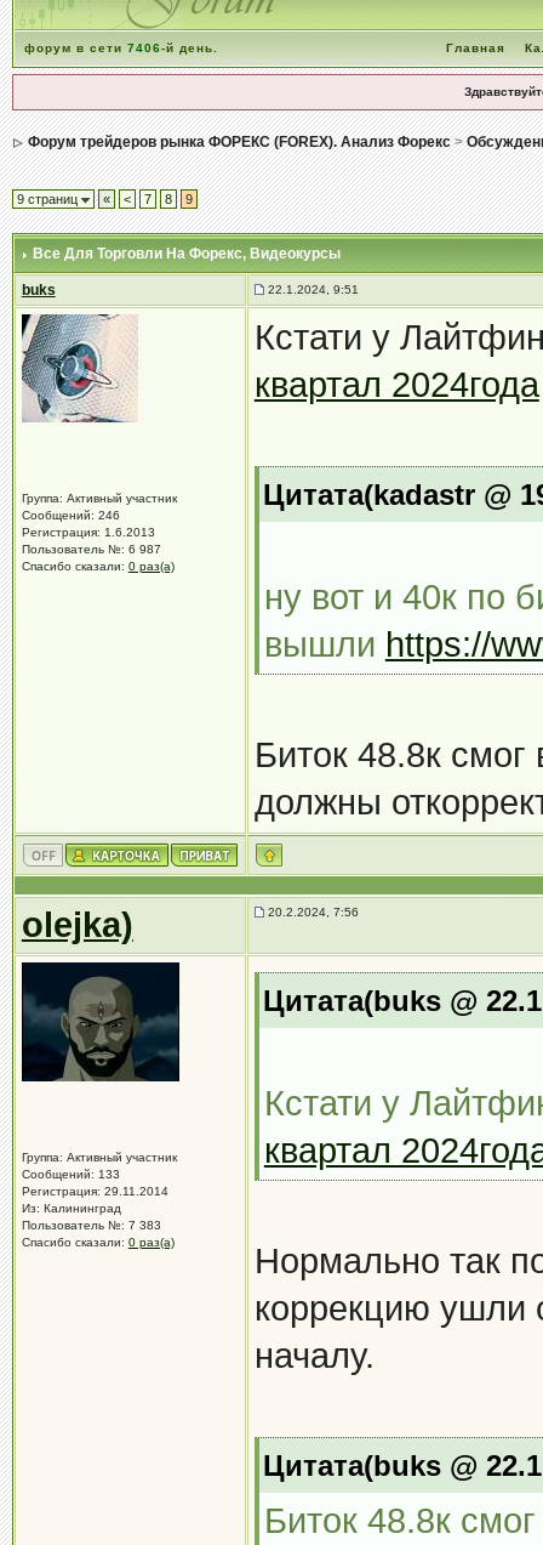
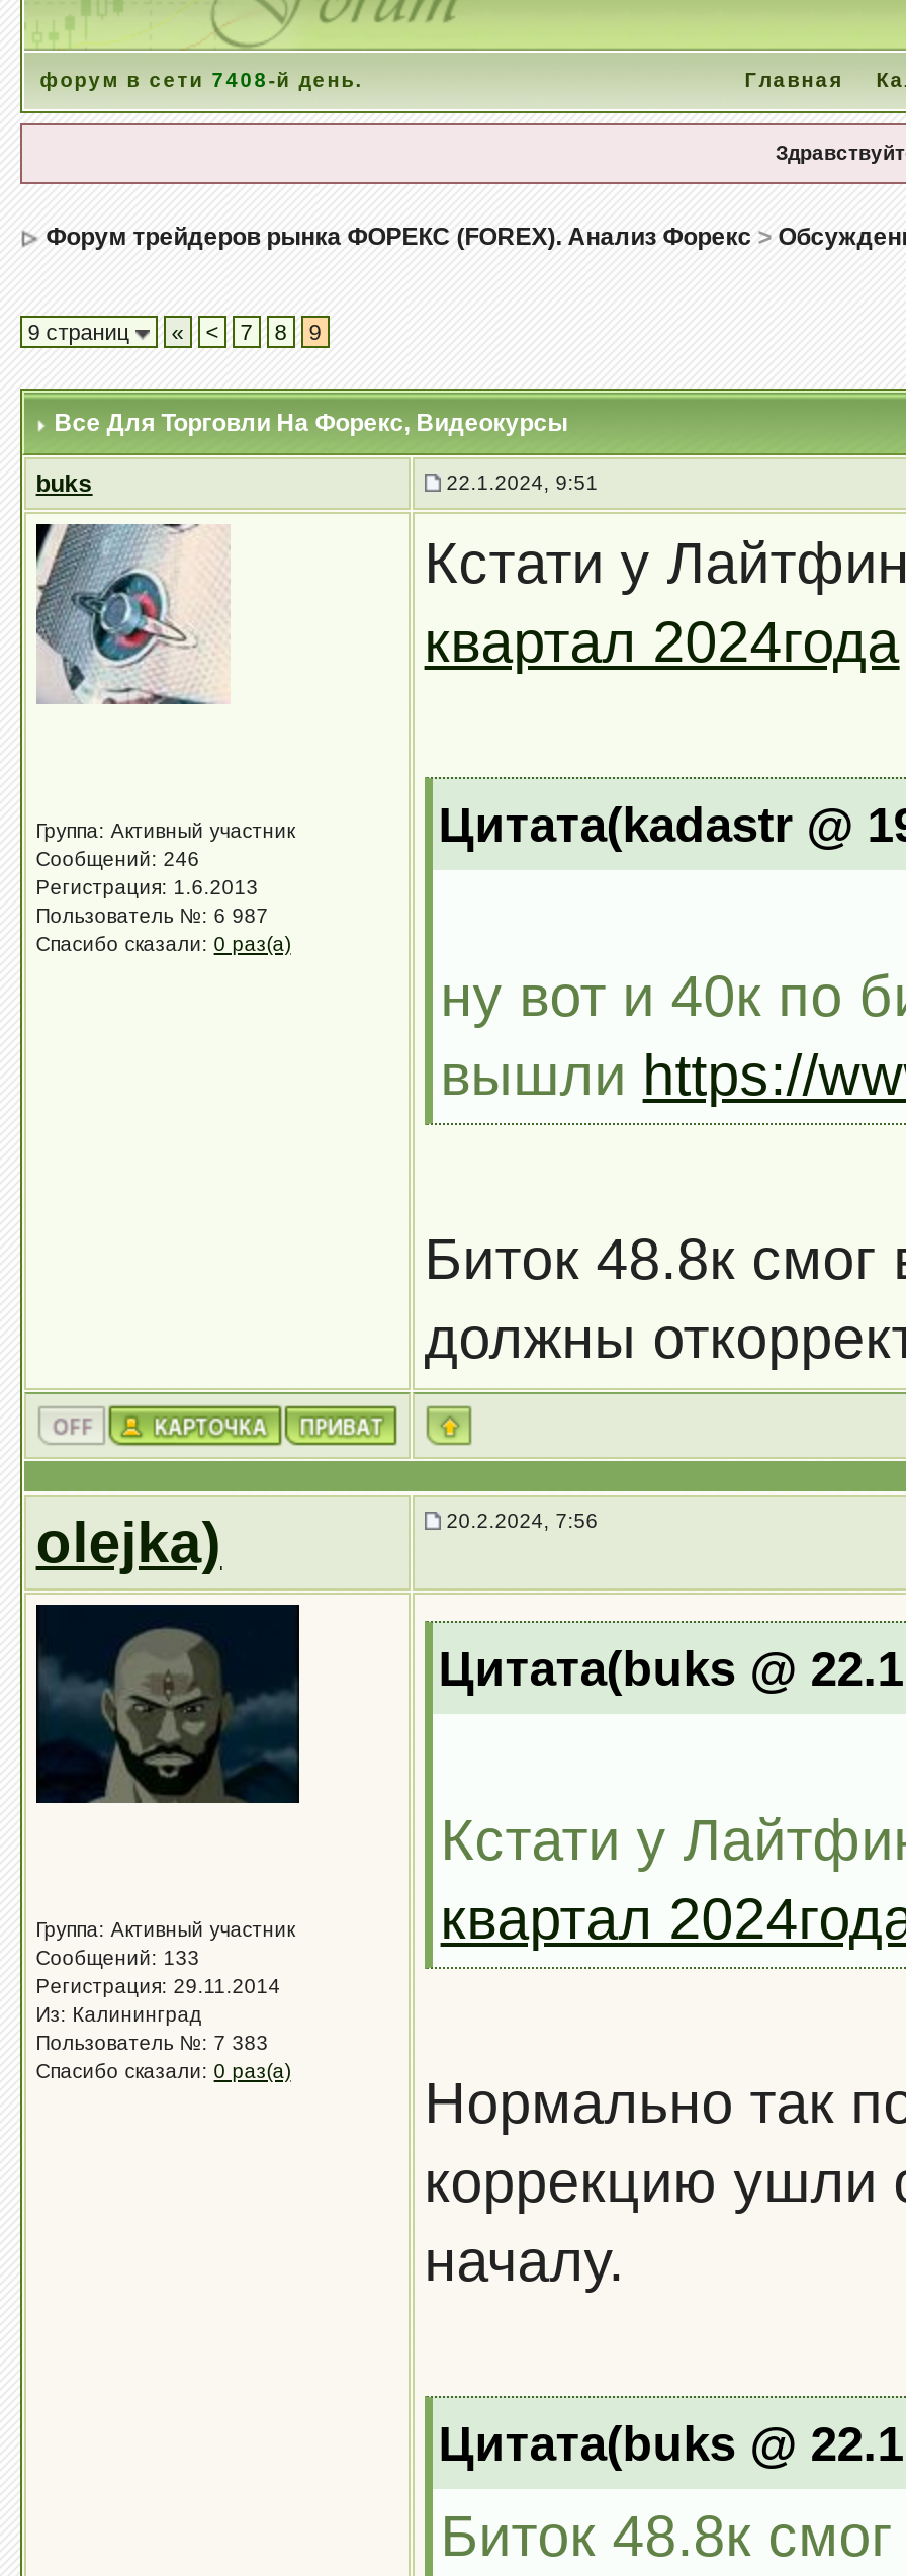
[24,41,218,55] форум в сети 7406 -й день. -> [40,69,364,91] форум в сети 7408 -й день.

